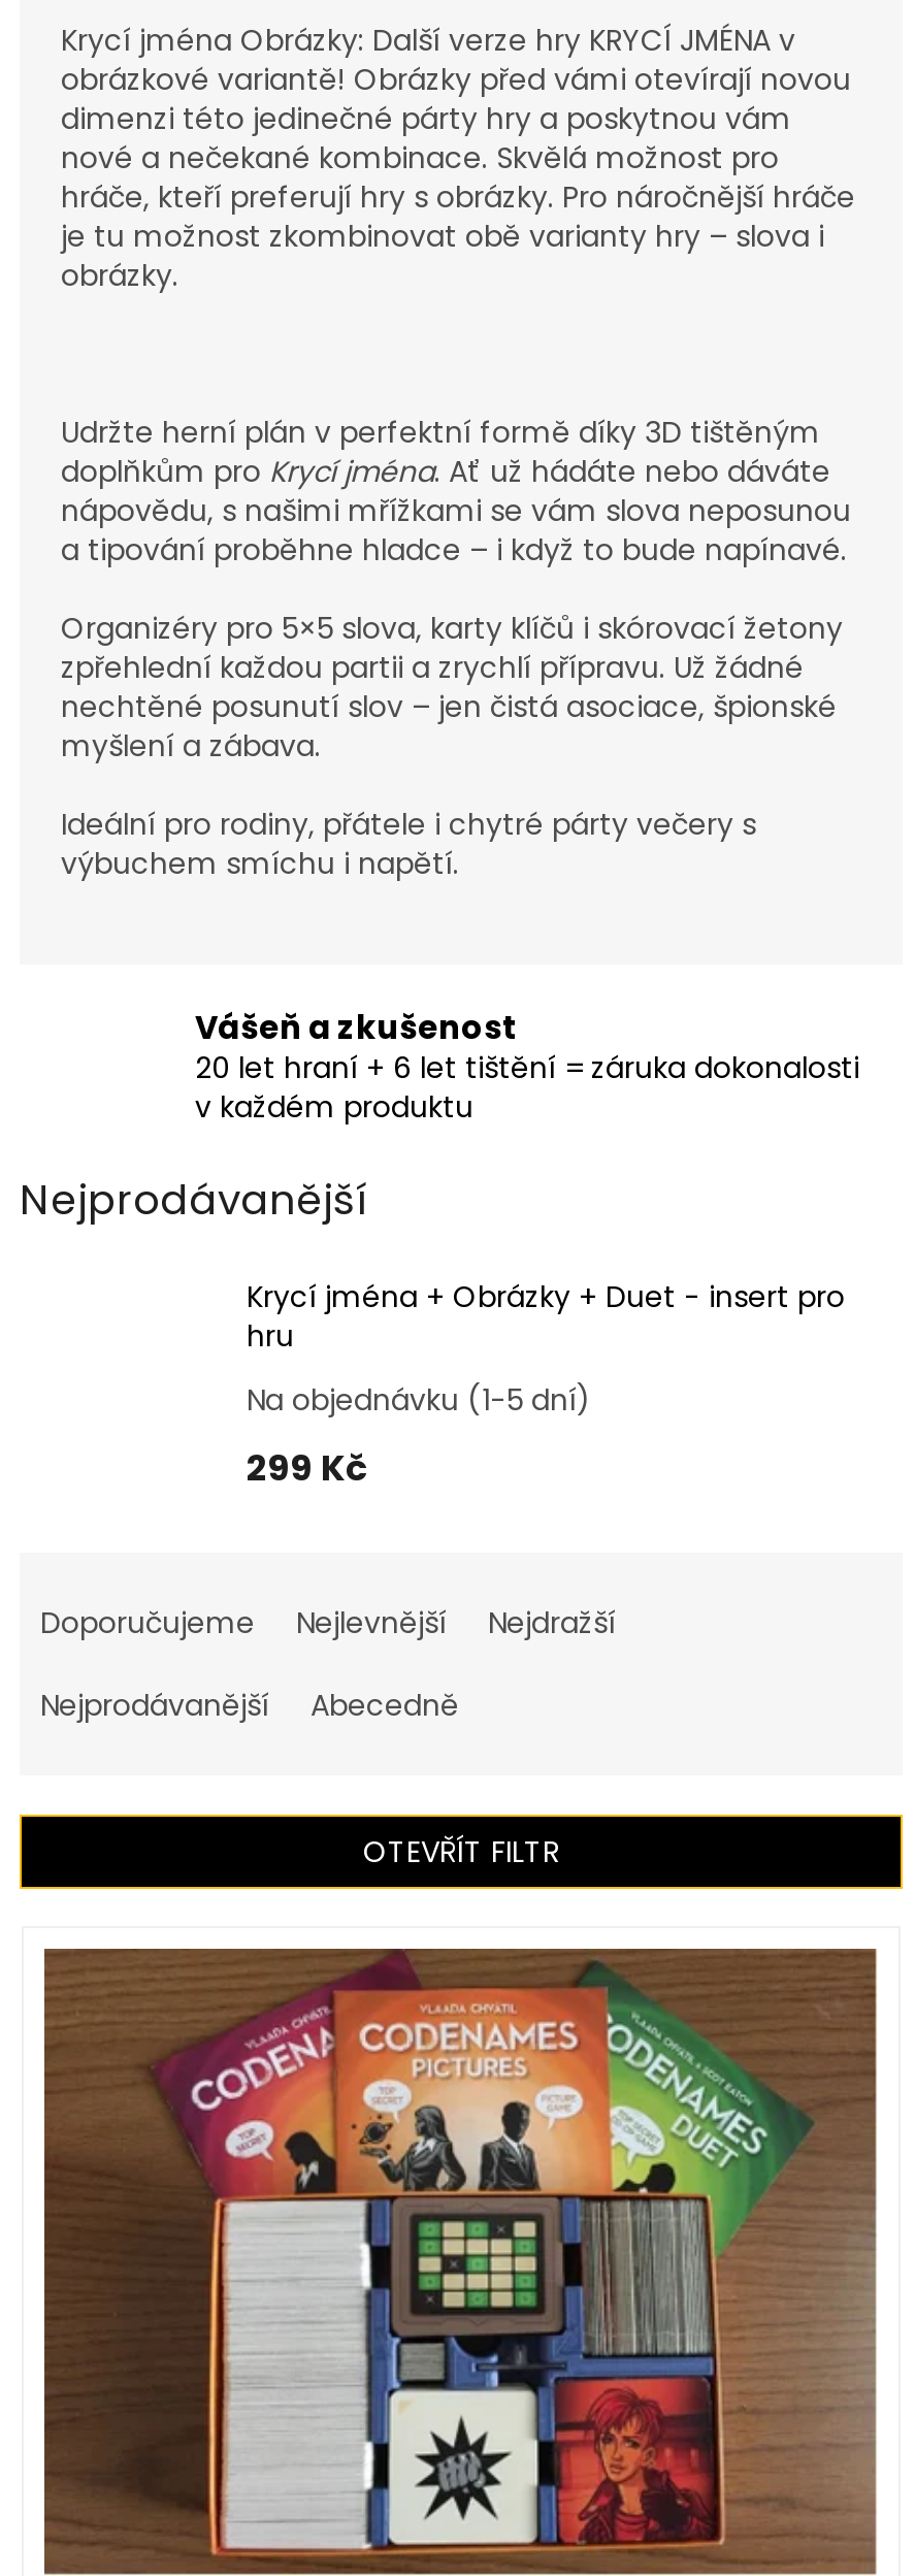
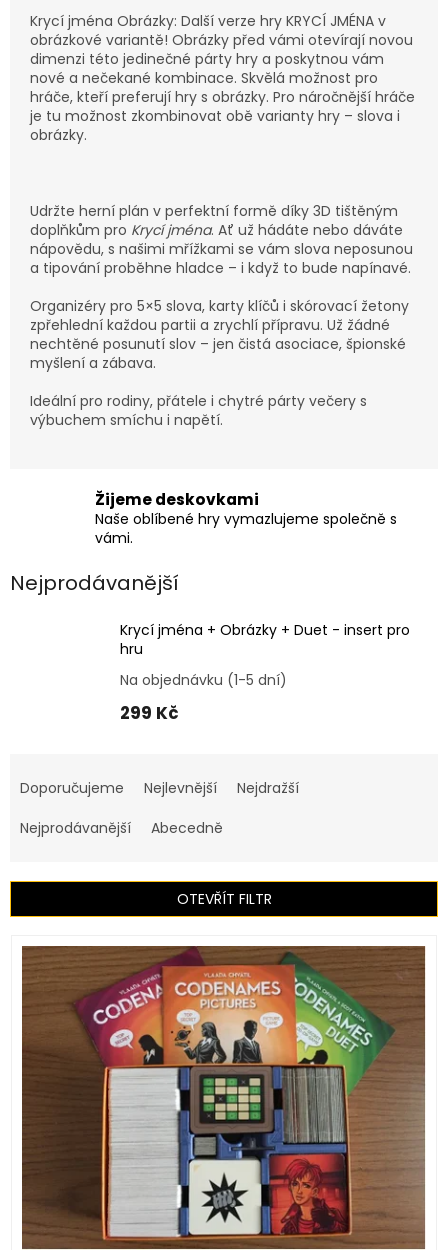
[195,1005,859,1127] Vášeň a zkušenost | 20 let hraní + 6 let tištění = záruka dokonalosti | v každém produktu -> [95,489,397,548] Žijeme deskovkami | Naše oblíbené hry vymazlujeme společně s | vámi.

